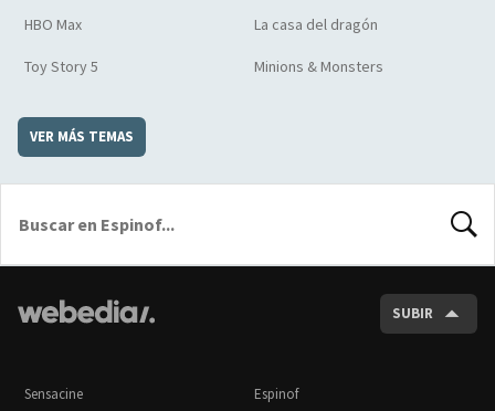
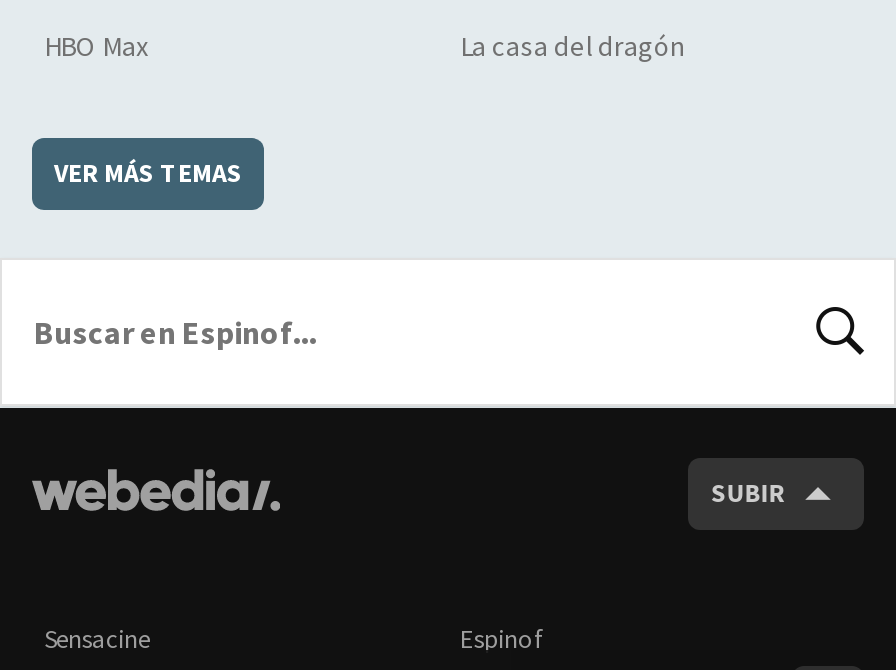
[24,57,383,77] Toy Story 5 | Minions & Monsters -> none

